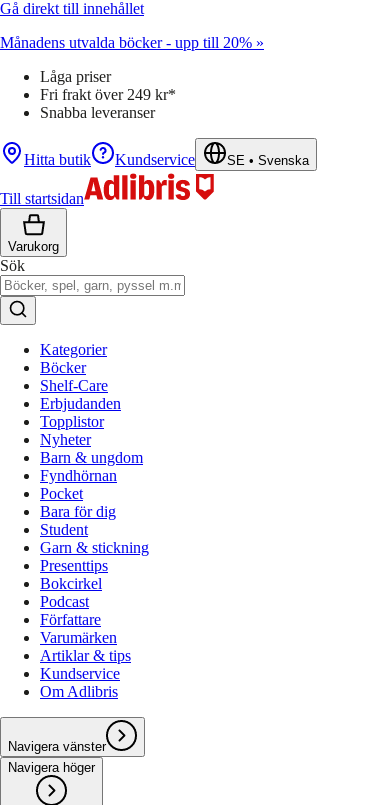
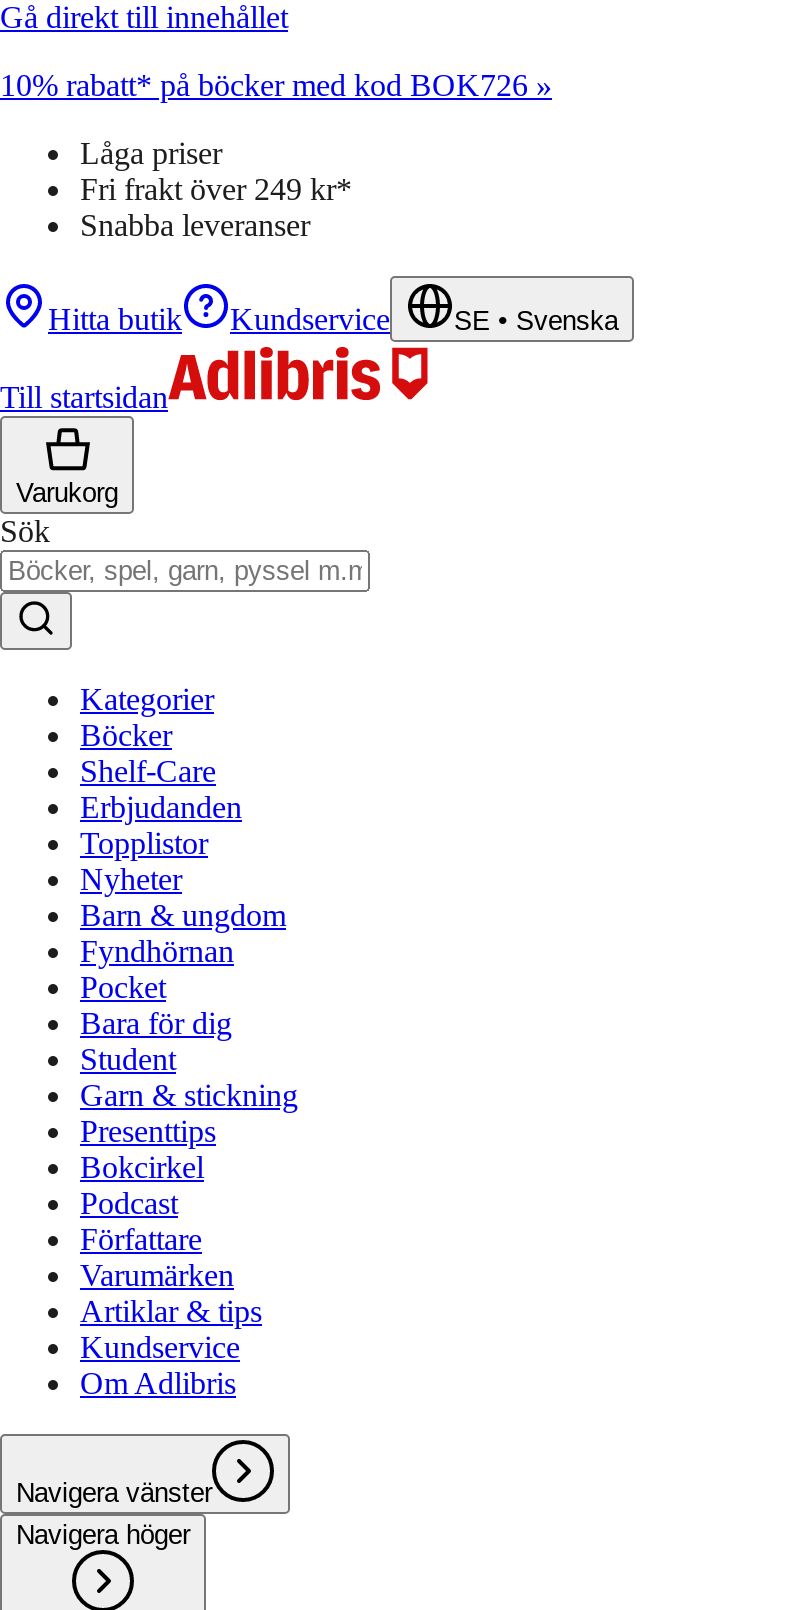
[0,34,264,51] Månadens utvalda böcker - upp till 20% » -> [0,68,552,102] 10% rabatt* på böcker med kod BOK726 »

